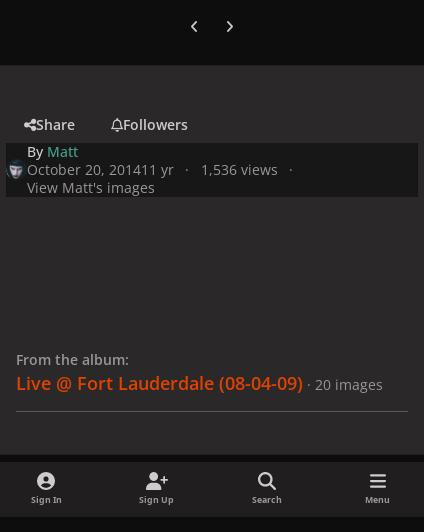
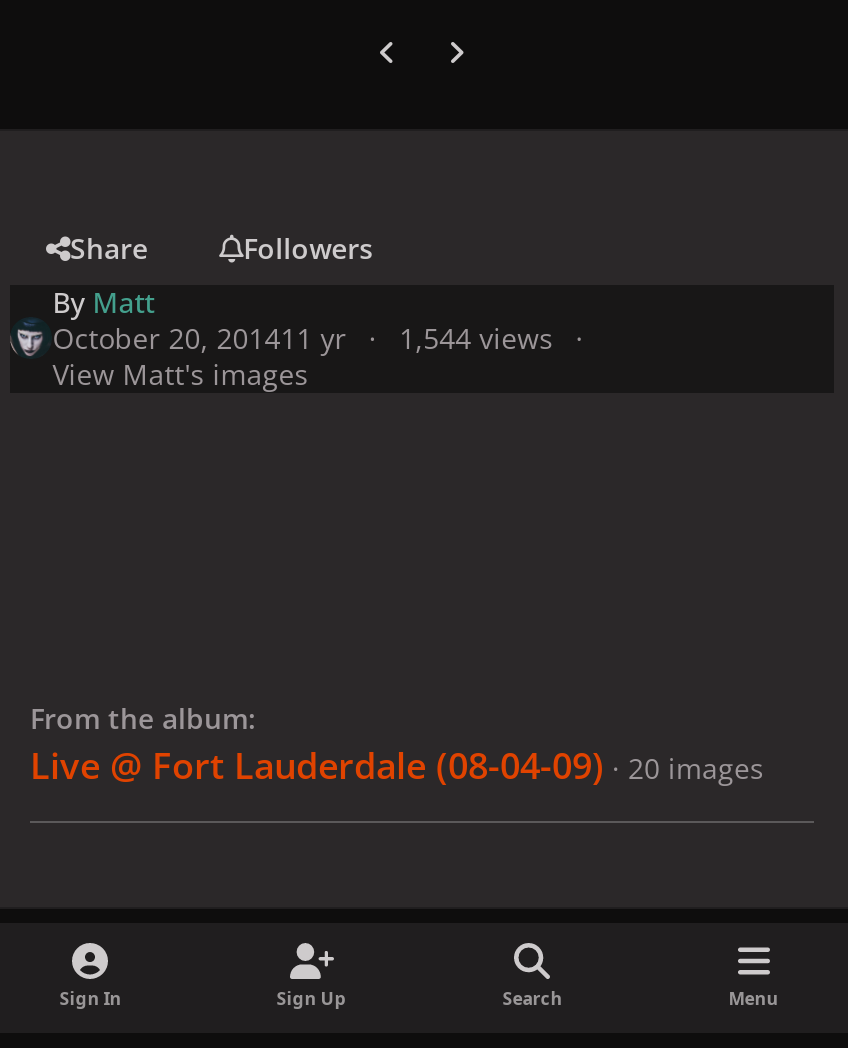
[27,159,278,178] October 20, 201411 yr 1,536 views -> [52,318,553,356] October 20, 201411 yr 1,544 views

